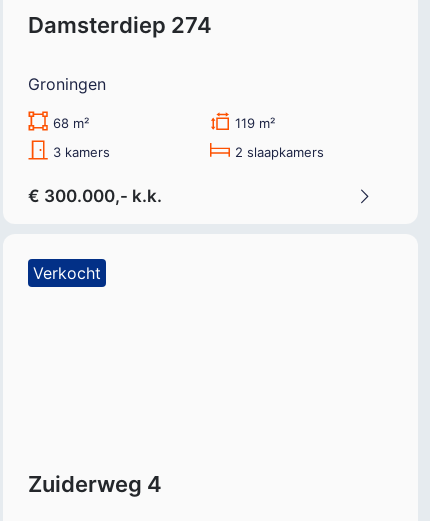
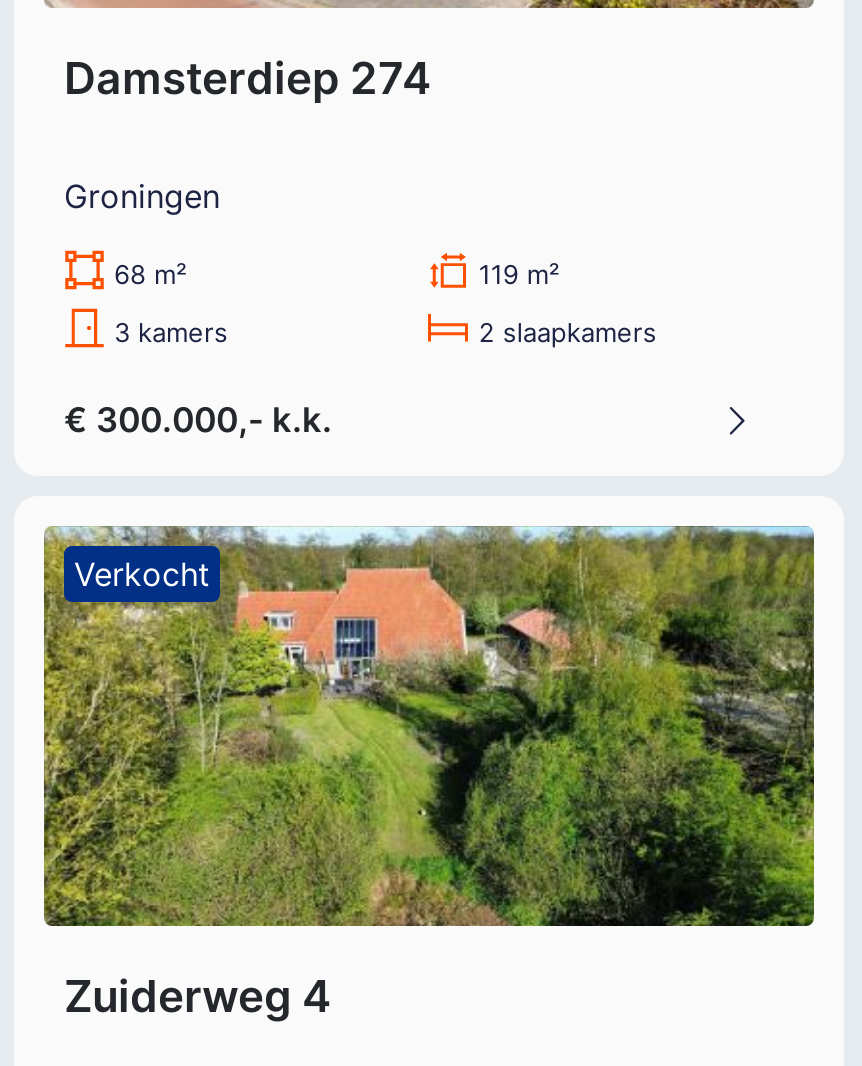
none -> [42,524,816,928] [image]

